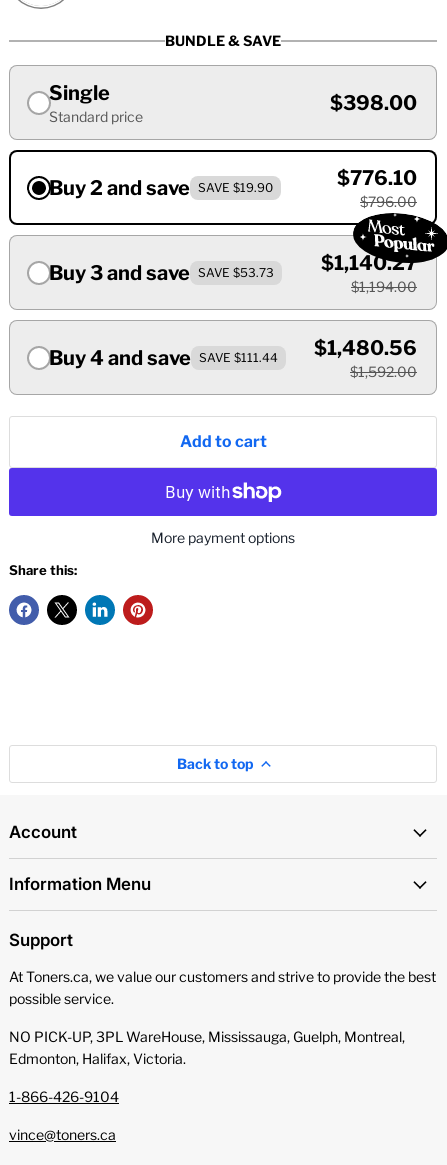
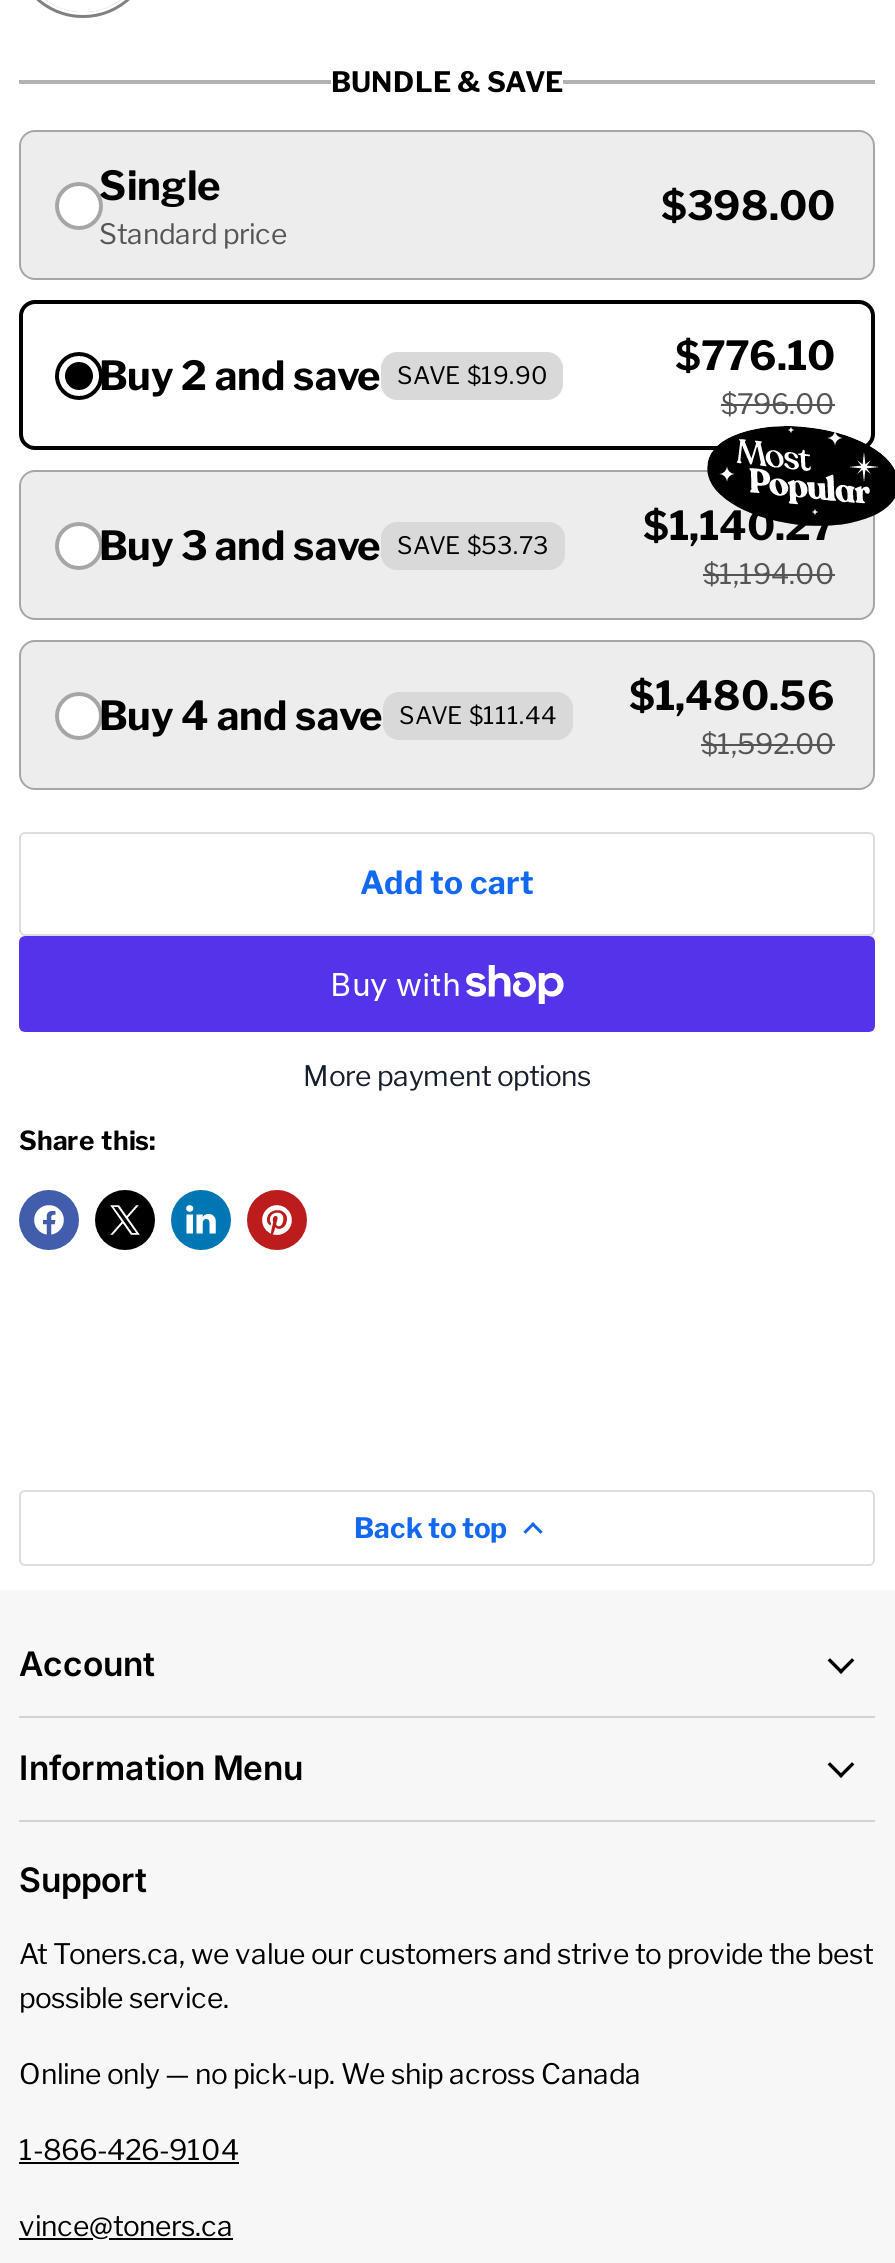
[9,1028,405,1067] NO PICK-UP, 3PL WareHouse, Mississauga, Guelph, Montreal, | Edmonton, Halifax, Victoria. -> [19,2056,641,2090] Online only — no pick‑up. We ship across Canada

